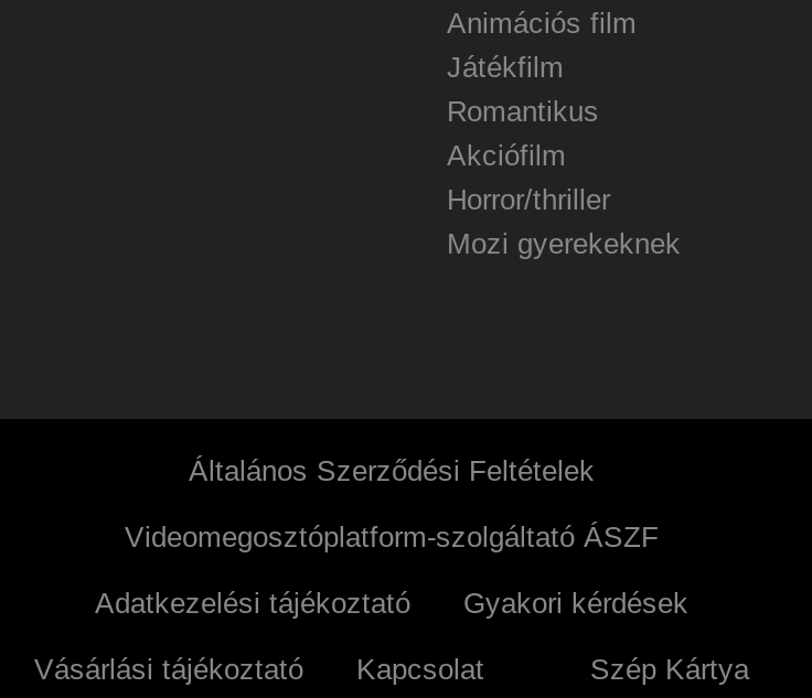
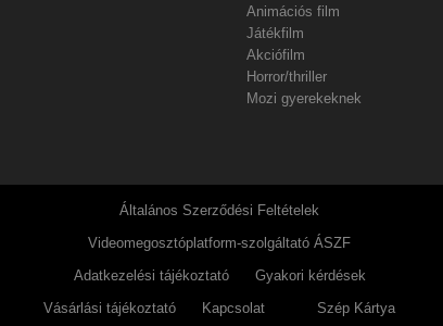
[447,95,599,128] Romantikus -> none

